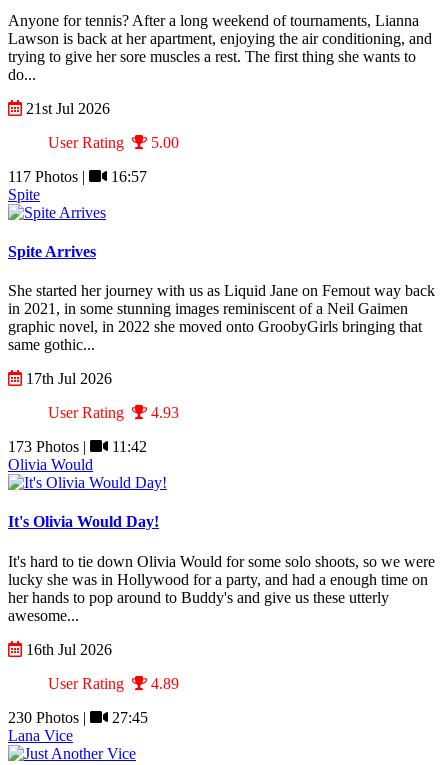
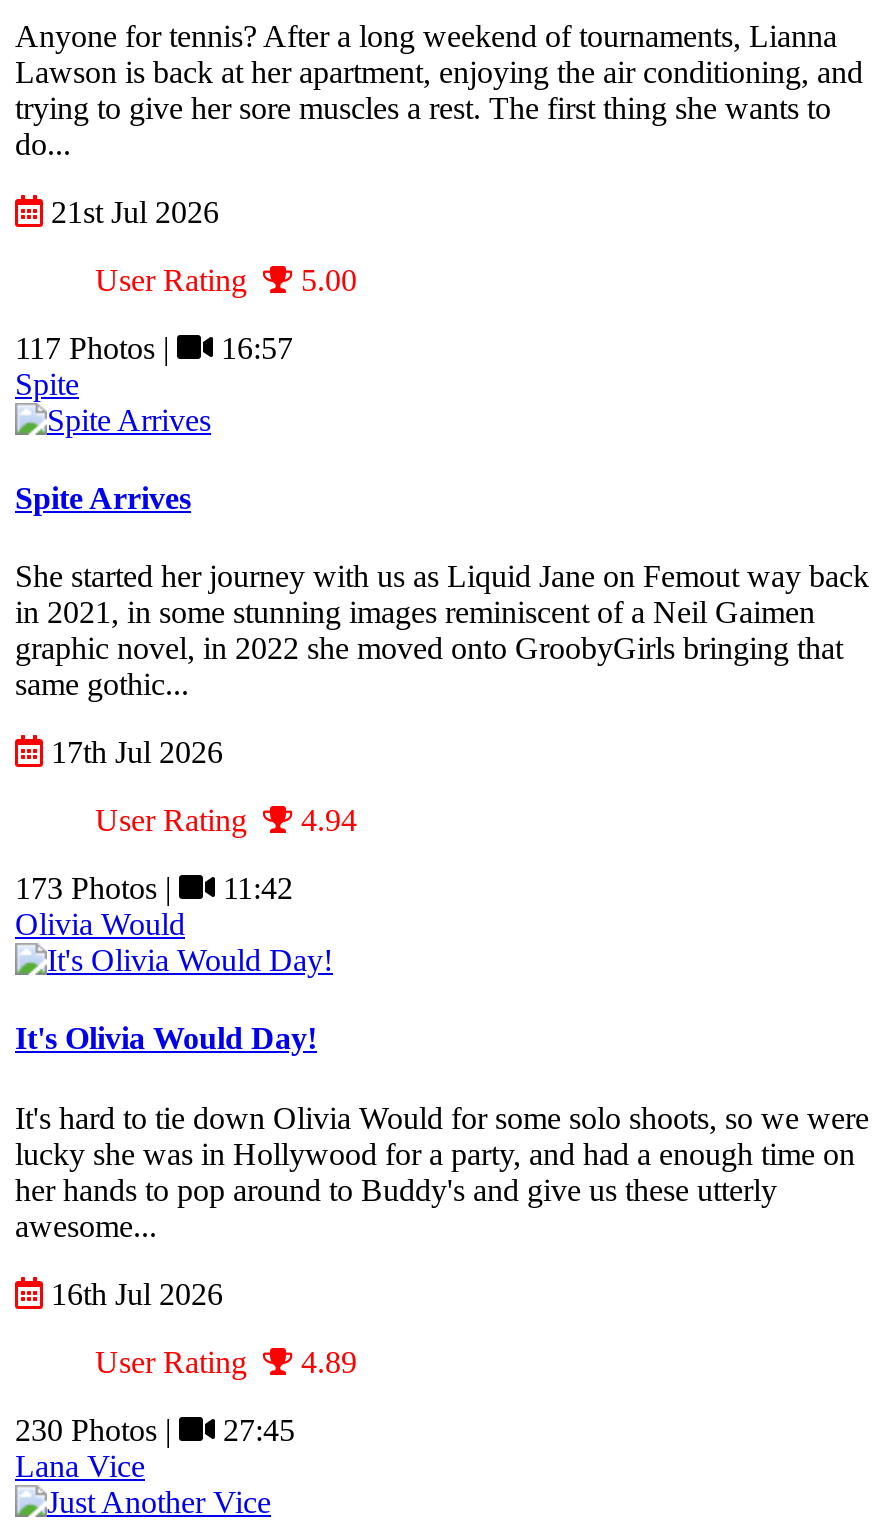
[48,404,179,421] User Rating 4.93 -> [95,803,357,837] User Rating 4.94

